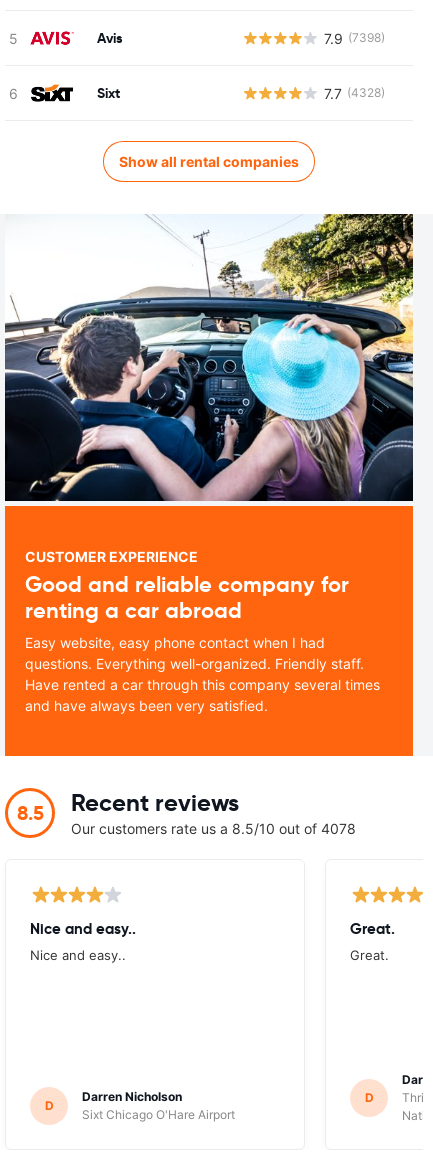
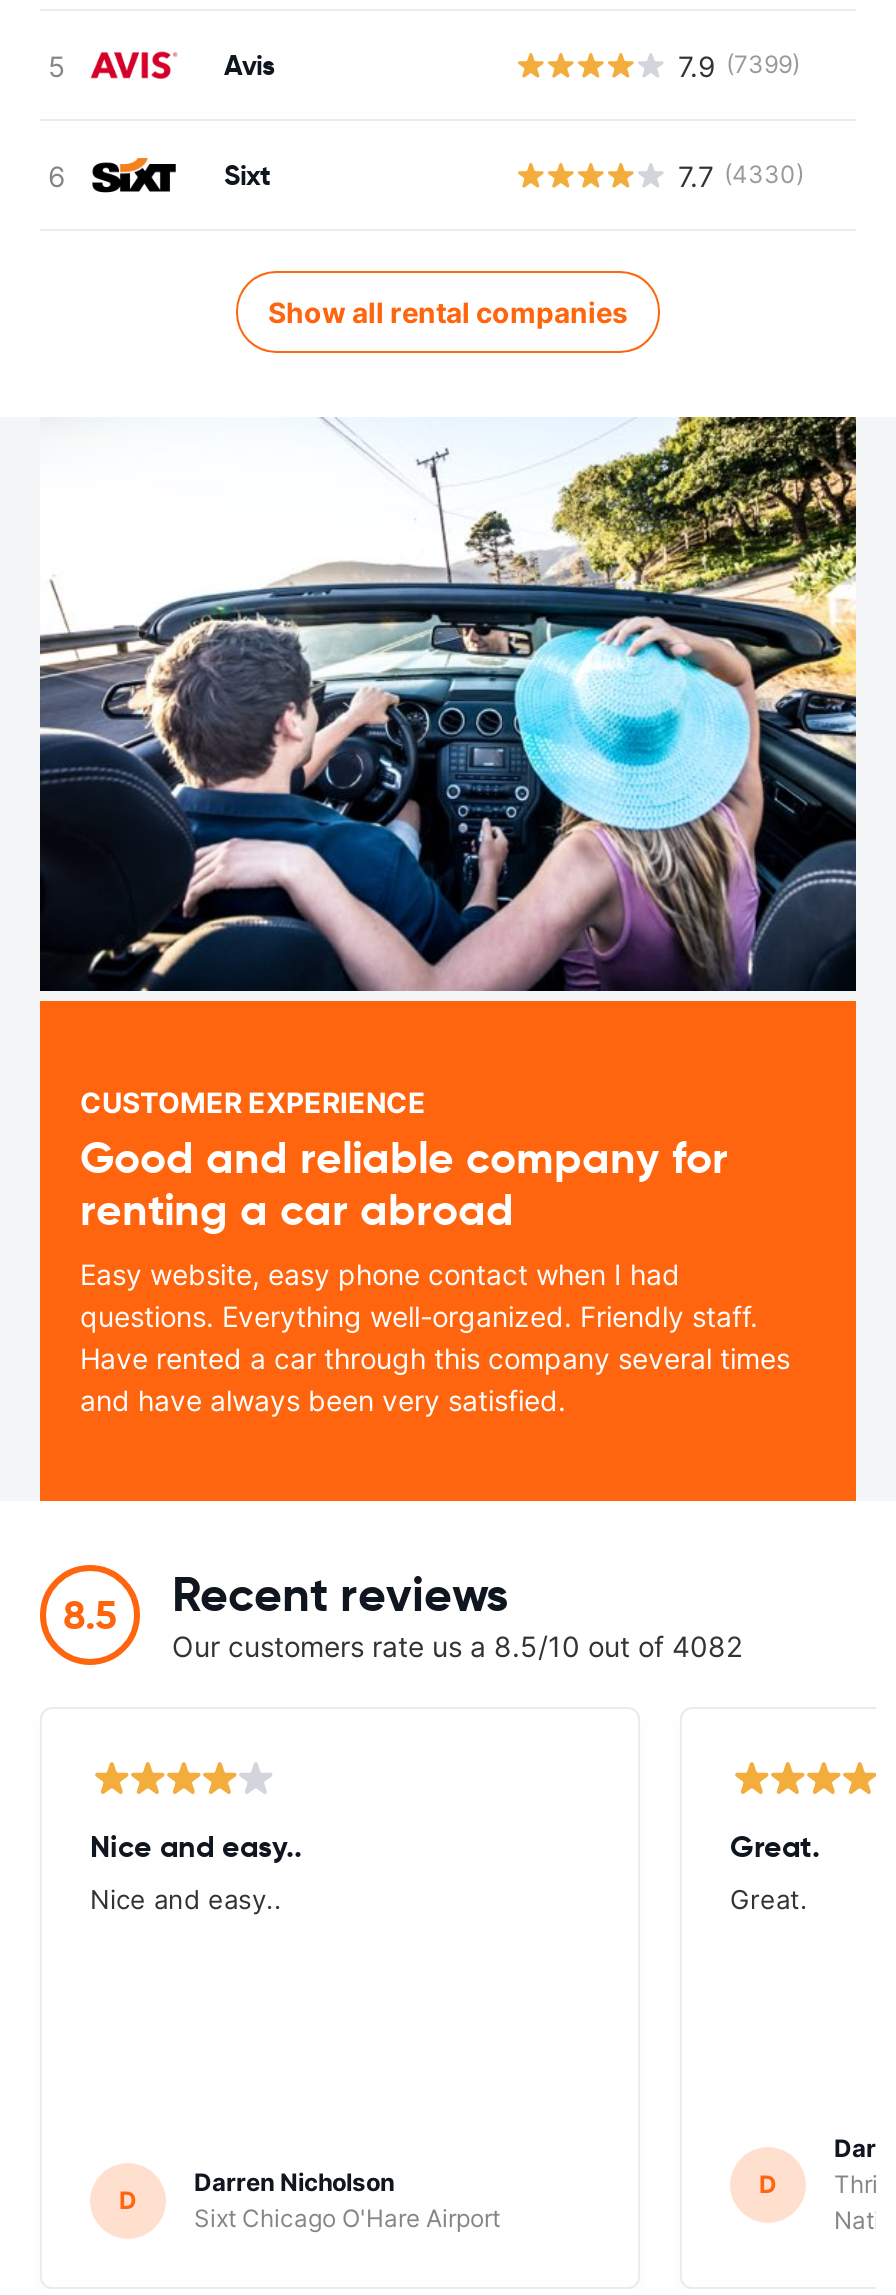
[324,29,385,46] 7.9 (7398) -> [678,48,800,82] 7.9 (7399)
[324,84,385,101] 7.7 (4328) -> [678,158,804,192] 7.7 (4330)
[71,820,356,837] Our customers rate us a 8.5/10 out of 4078 -> [172,1629,742,1663] Our customers rate us a 8.5/10 out of 4082

